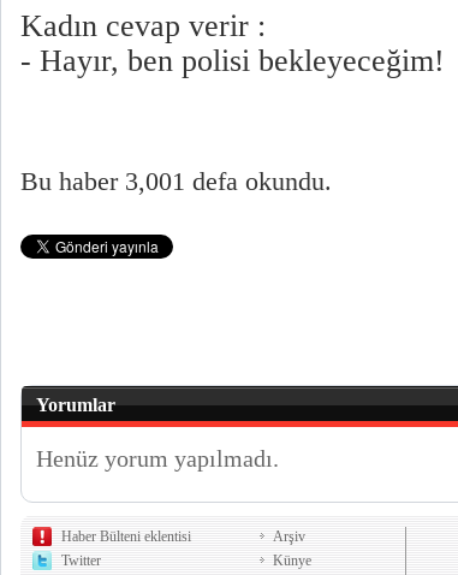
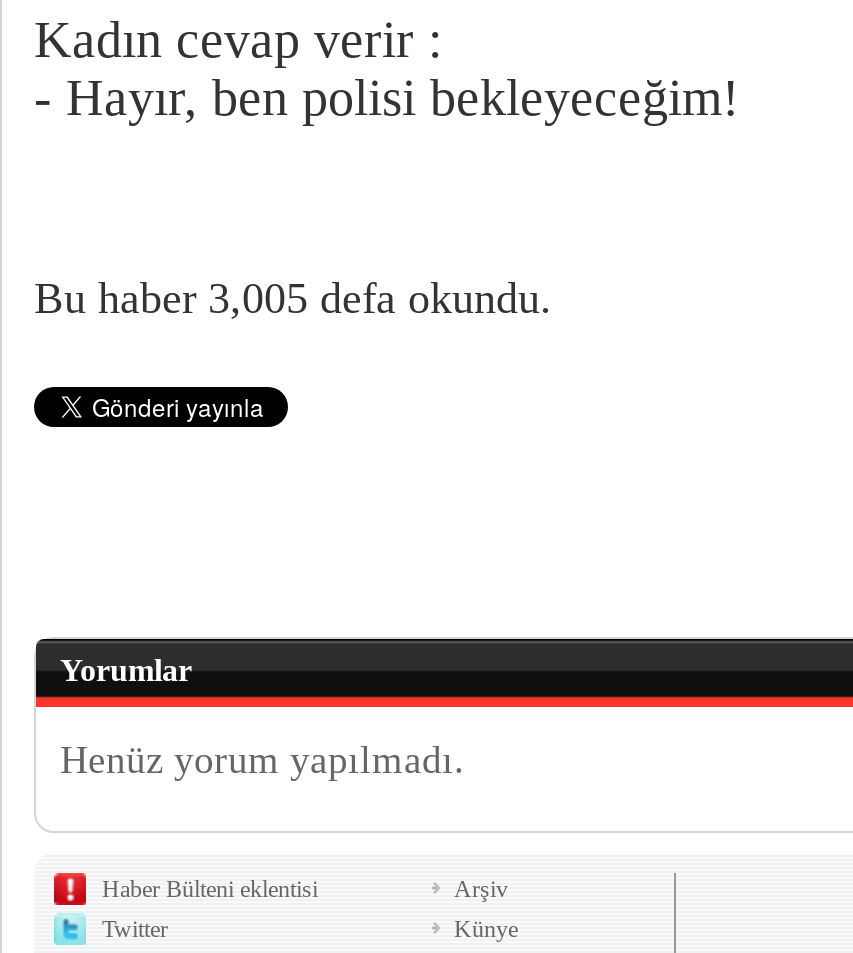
[20,167,332,196] Bu haber 3,001 defa okundu. -> [34,275,552,323] Bu haber 3,005 defa okundu.

